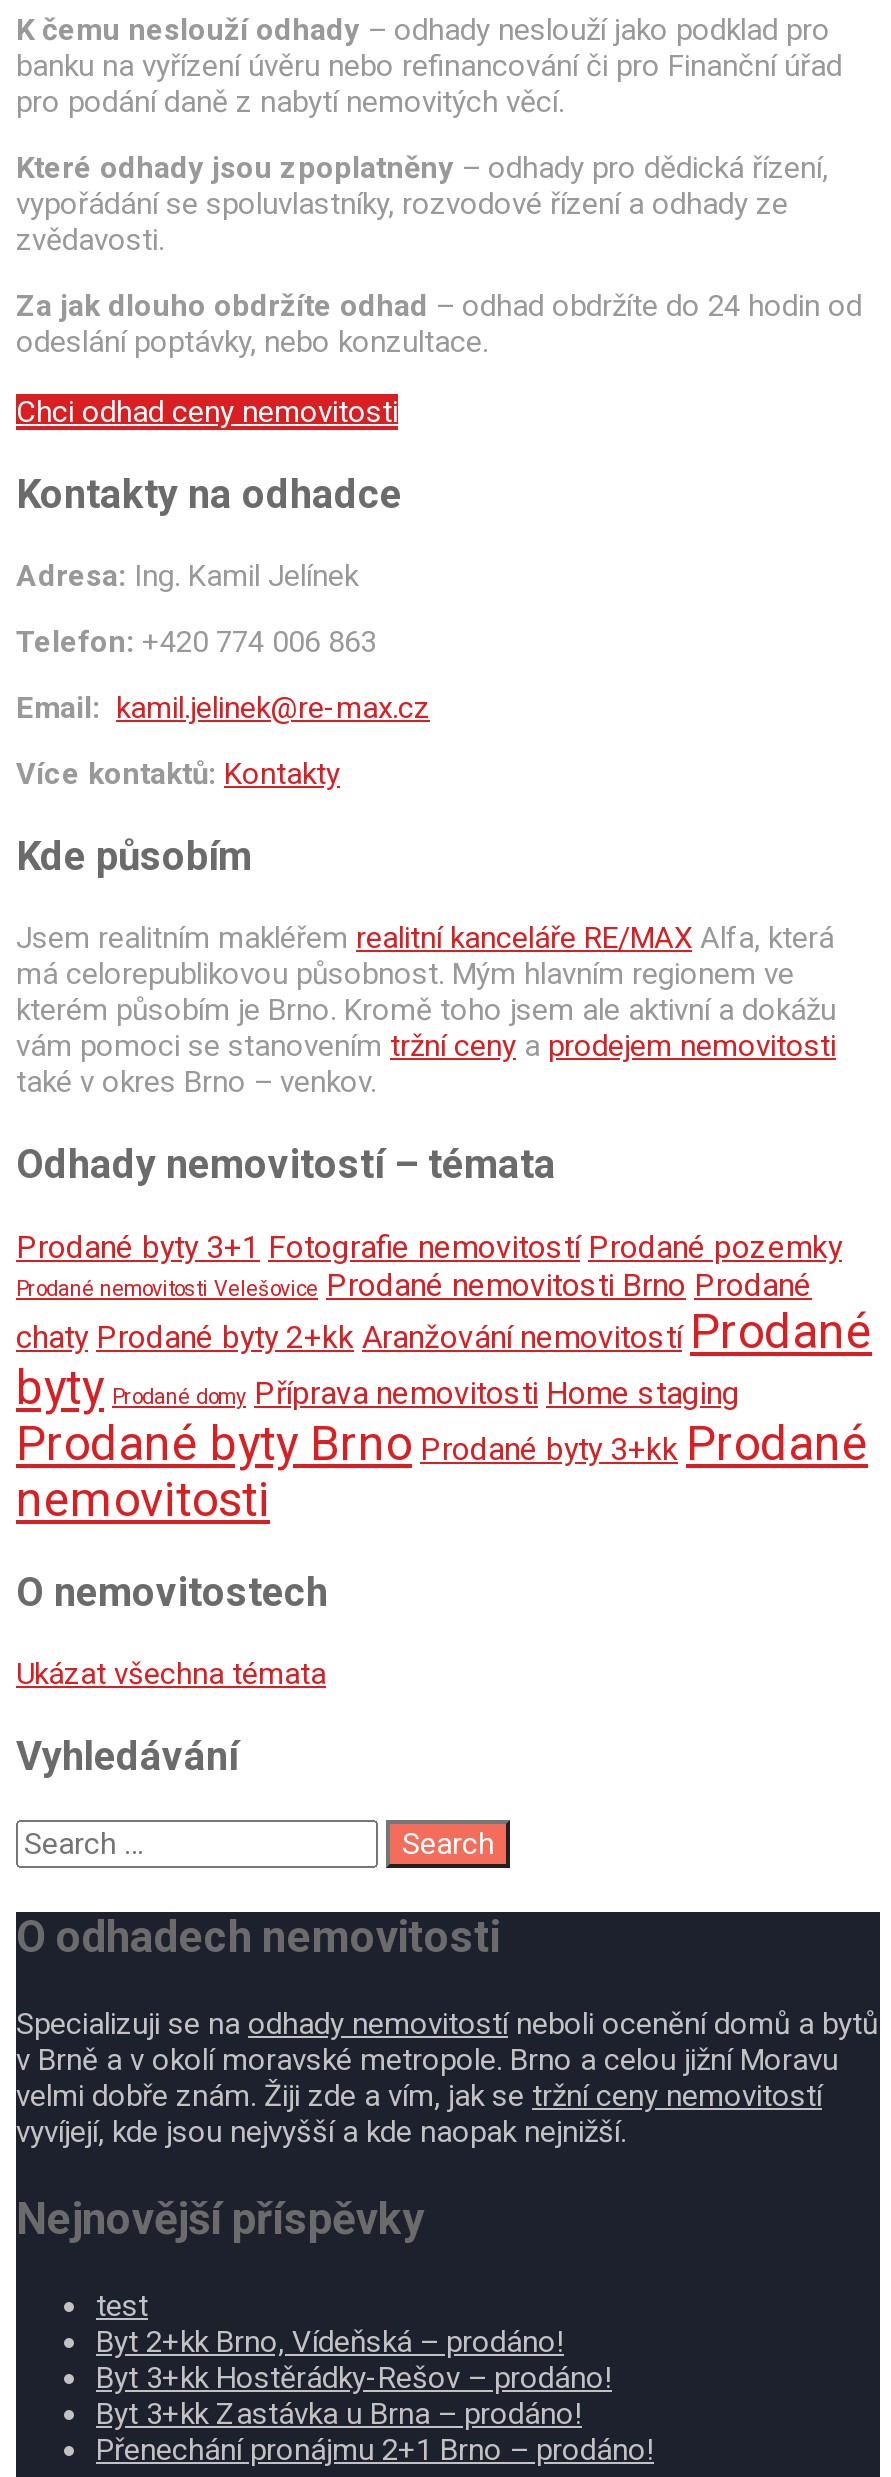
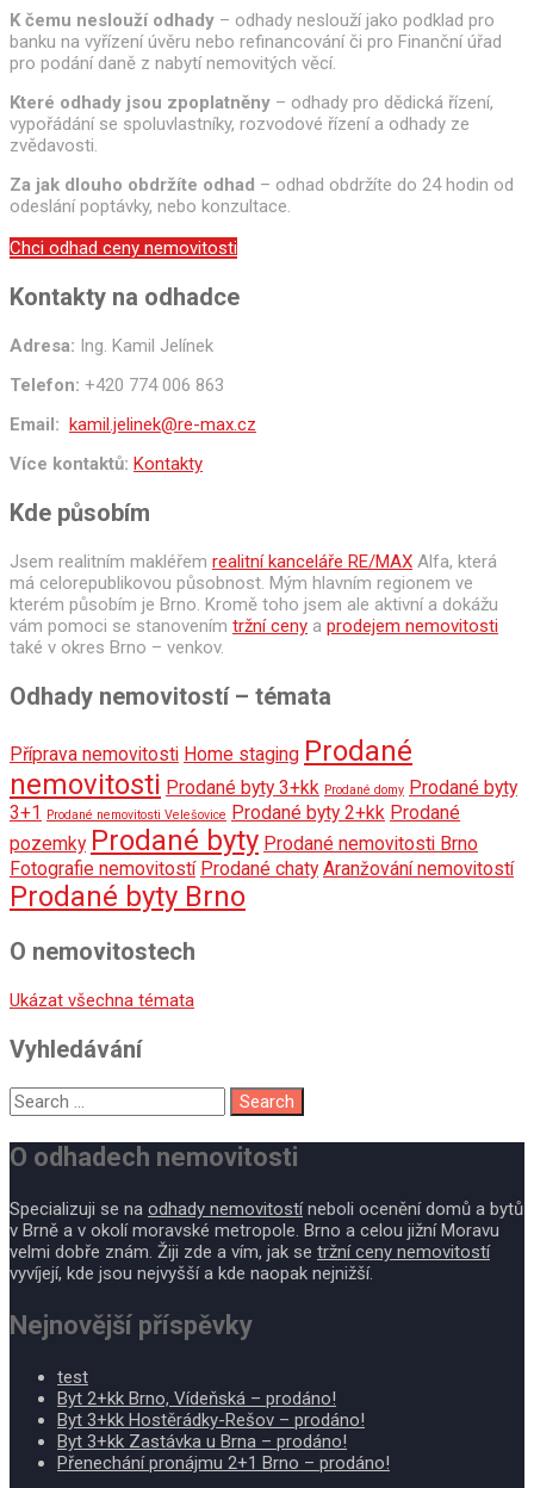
[16,1228,872,1528] Prodané byty 3+1 Fotografie nemovitostí Prodané pozemky | Prodané nemovitosti Velešovice Prodané nemovitosti Brno Prodané | chaty Prodané byty 2+kk Aranžování nemovitostí Prodané | byty Prodané domy Příprava nemovitosti Home staging | Prodané byty Brno Prodané byty 3+kk Prodané | nemovitosti -> [10,735,517,914] Příprava nemovitosti Home staging Prodané | nemovitosti Prodané byty 3+kk Prodané domy Prodané byty | 3+1 Prodané nemovitosti Velešovice Prodané byty 2+kk Prodané | pozemky Prodané byty Prodané nemovitosti Brno | Fotografie nemovitostí Prodané chaty Aranžování nemovitostí | Prodané byty Brno

